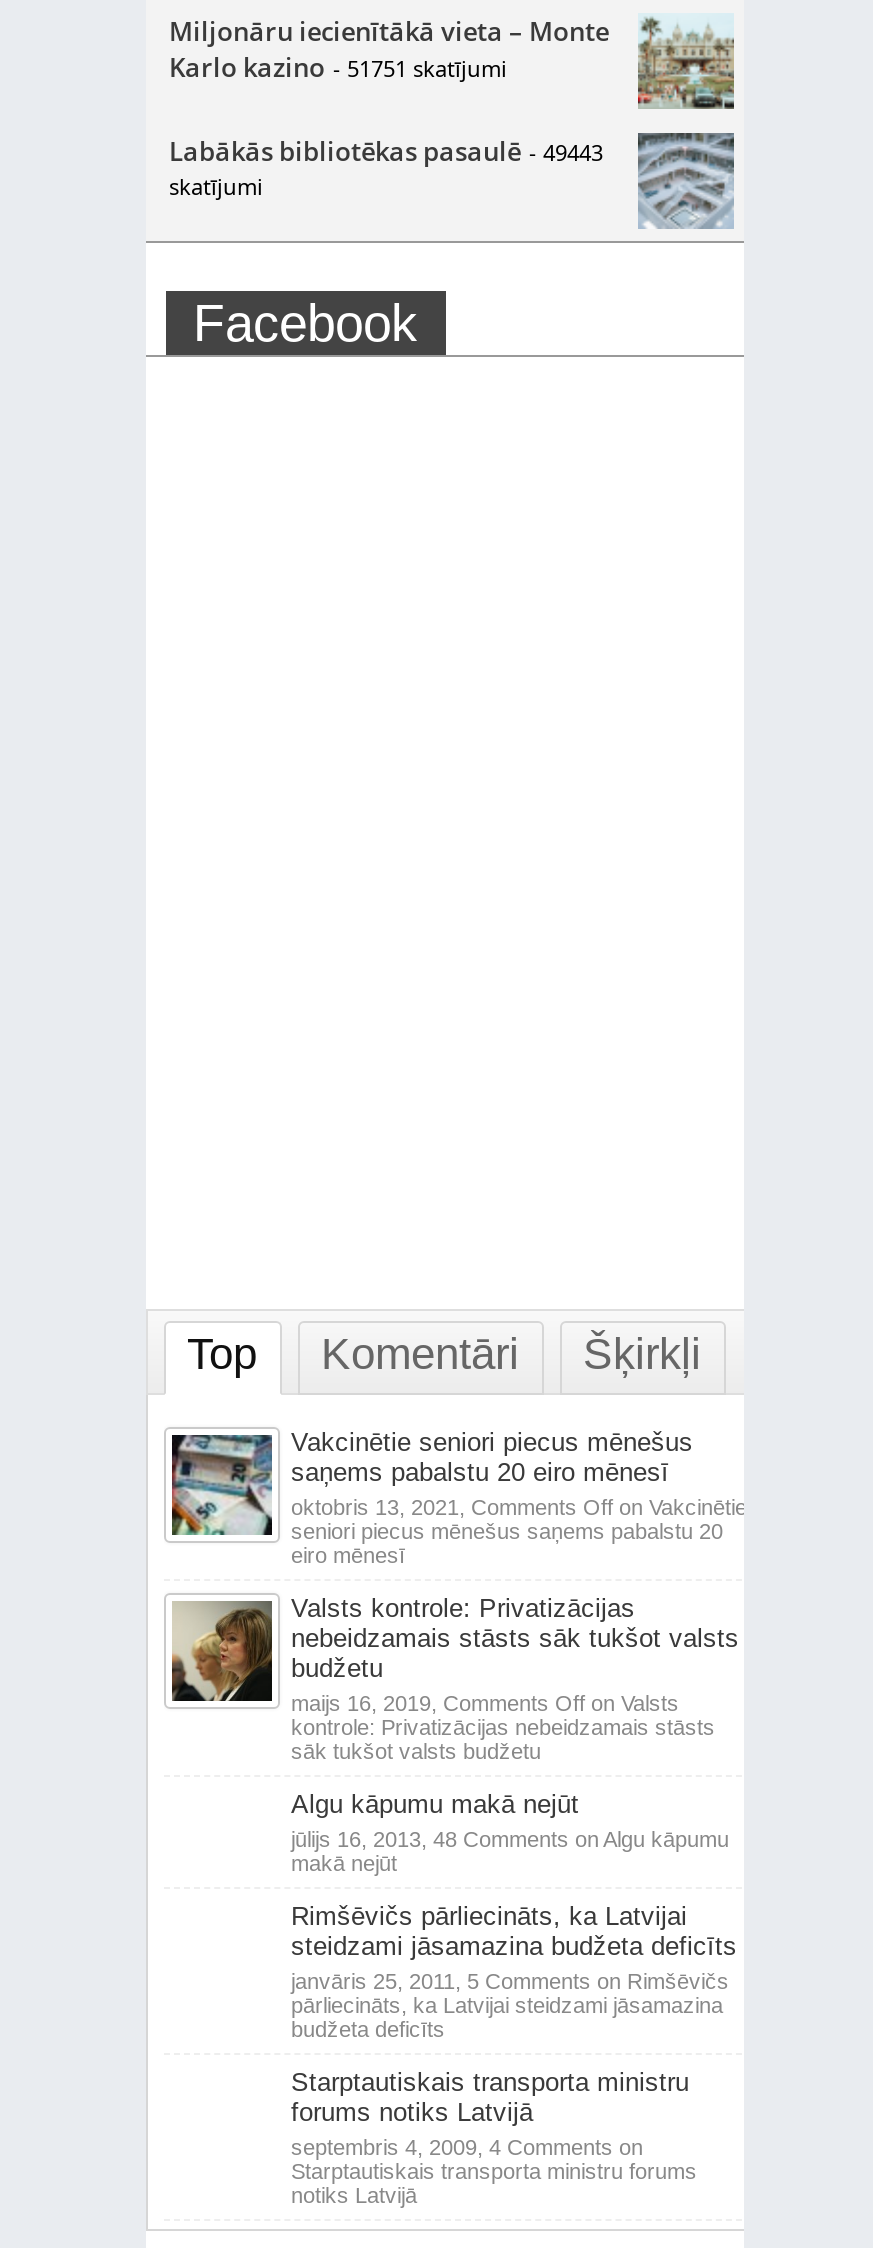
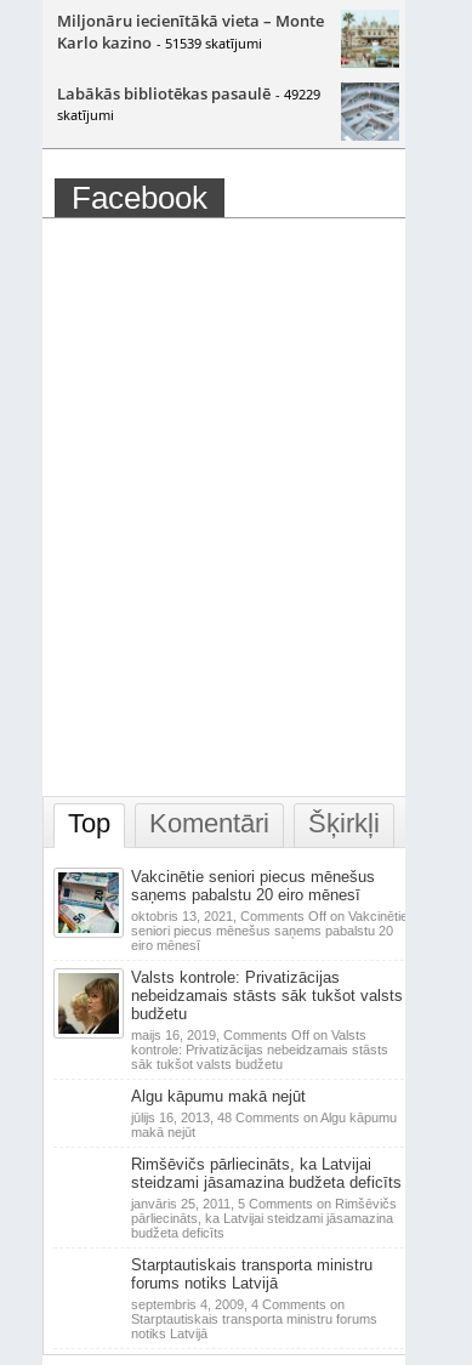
[169,49,507,85] Karlo kazino - 51751 skatījumi -> [56,31,261,53] Karlo kazino - 51539 skatījumi
[169,133,603,169] Labākās bibliotēkas pasaulē - 49443 -> [56,82,320,104] Labākās bibliotēkas pasaulē - 49229

